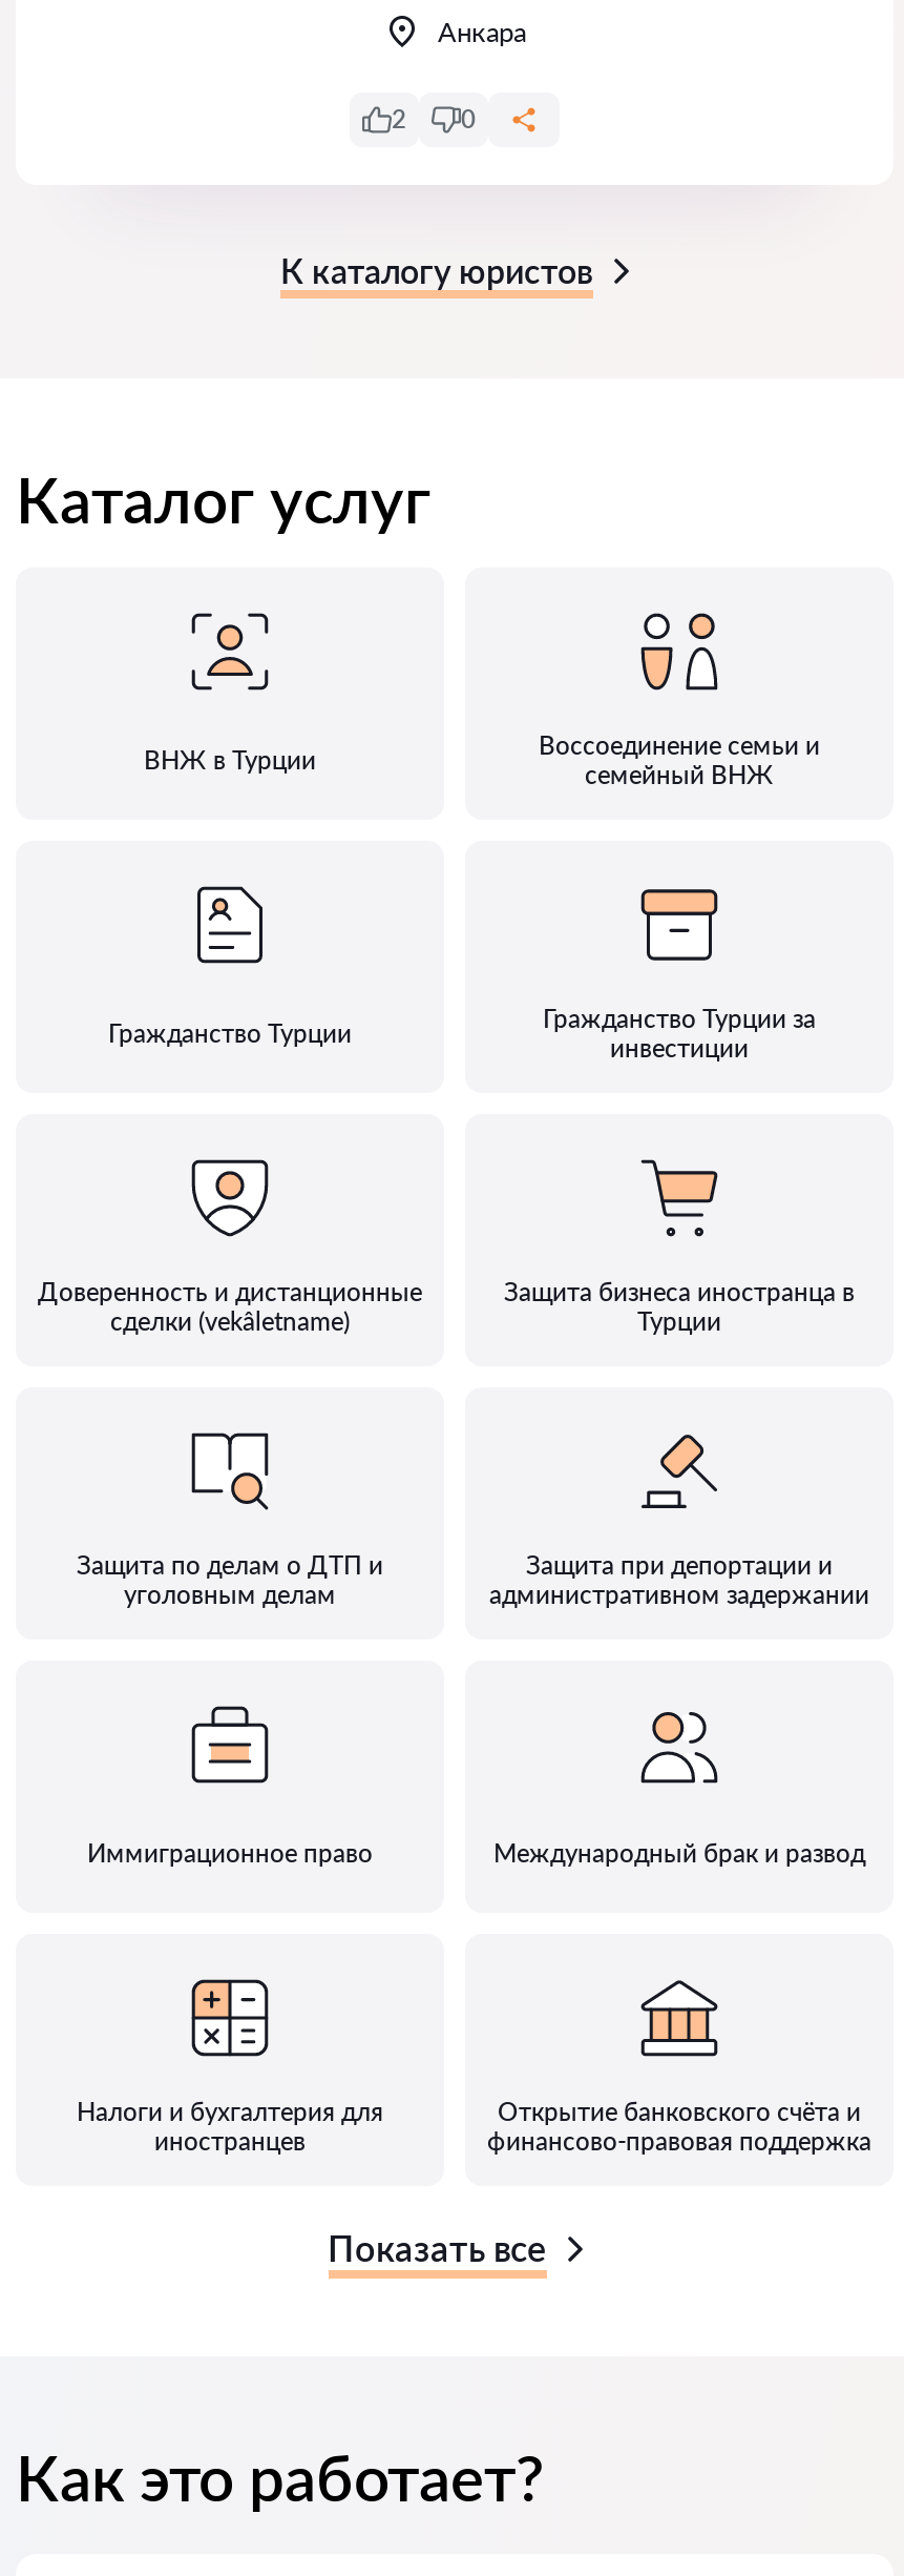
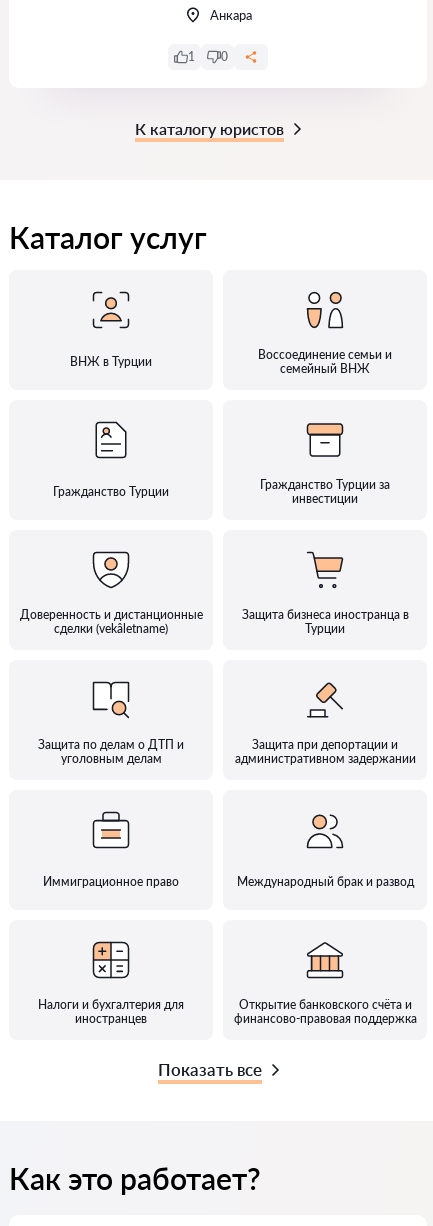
[392,103,406,135] 2 -> [188,49,195,64] 1

